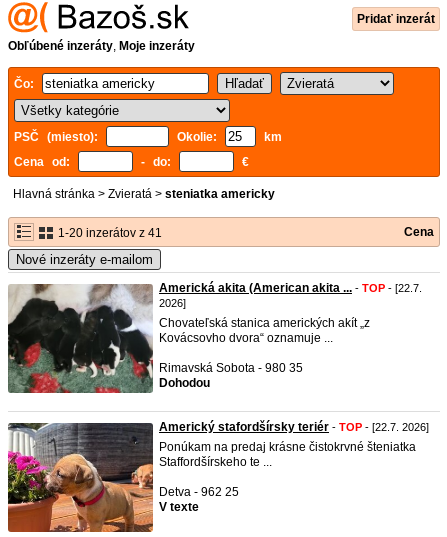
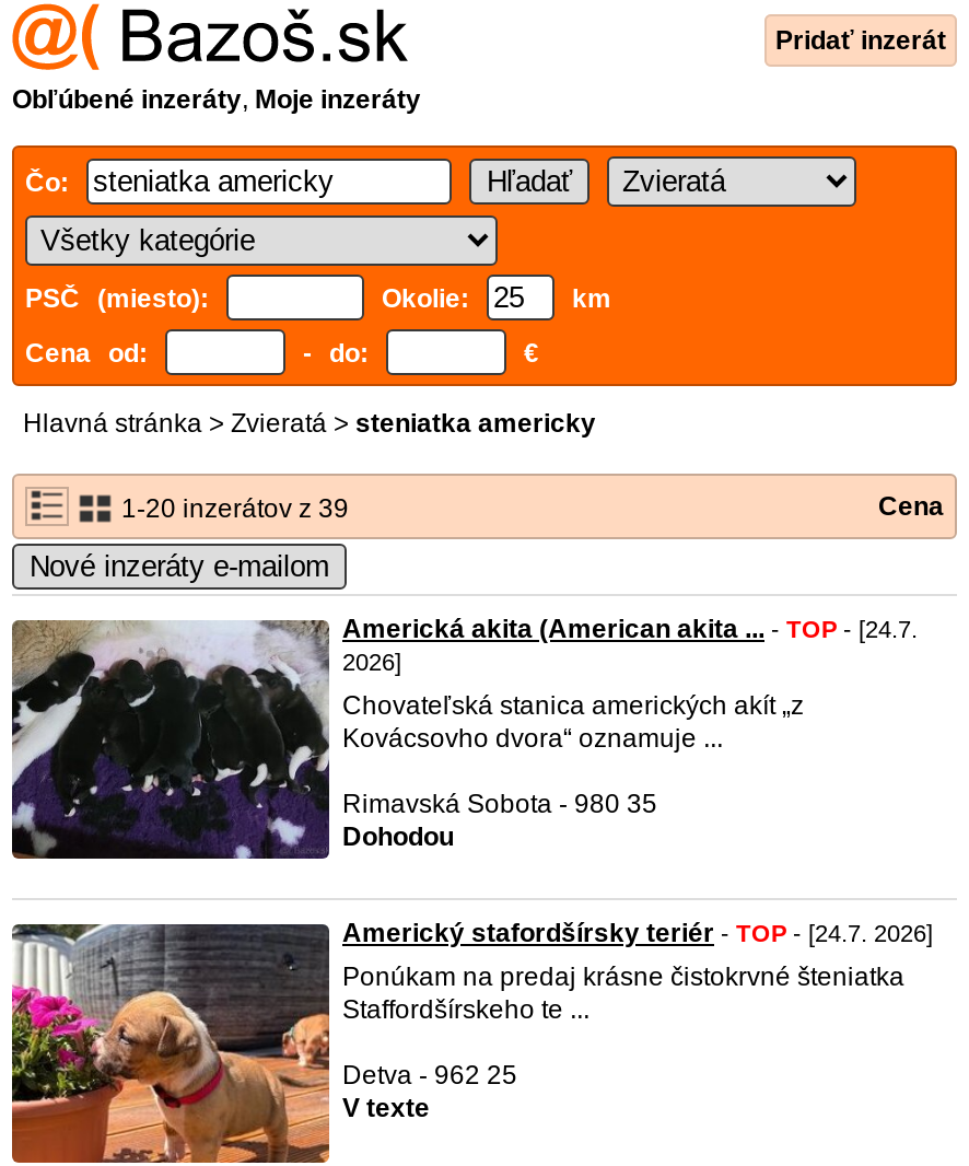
[55,226,162,240] 1-20 inzerátov z 41 -> [115,493,349,524] 1-20 inzerátov z 39
[7,281,422,394] [image] | Americká akita (American akita ... - TOP - [22.7. -> [10,614,918,861] [image] | Americká akita (American akita ... - TOP - [24.7.
[159,420,429,434] Americký stafordšírsky teriér - TOP - [22.7. 2026] -> [342,918,933,948] Americký stafordšírsky teriér - TOP - [24.7. 2026]

